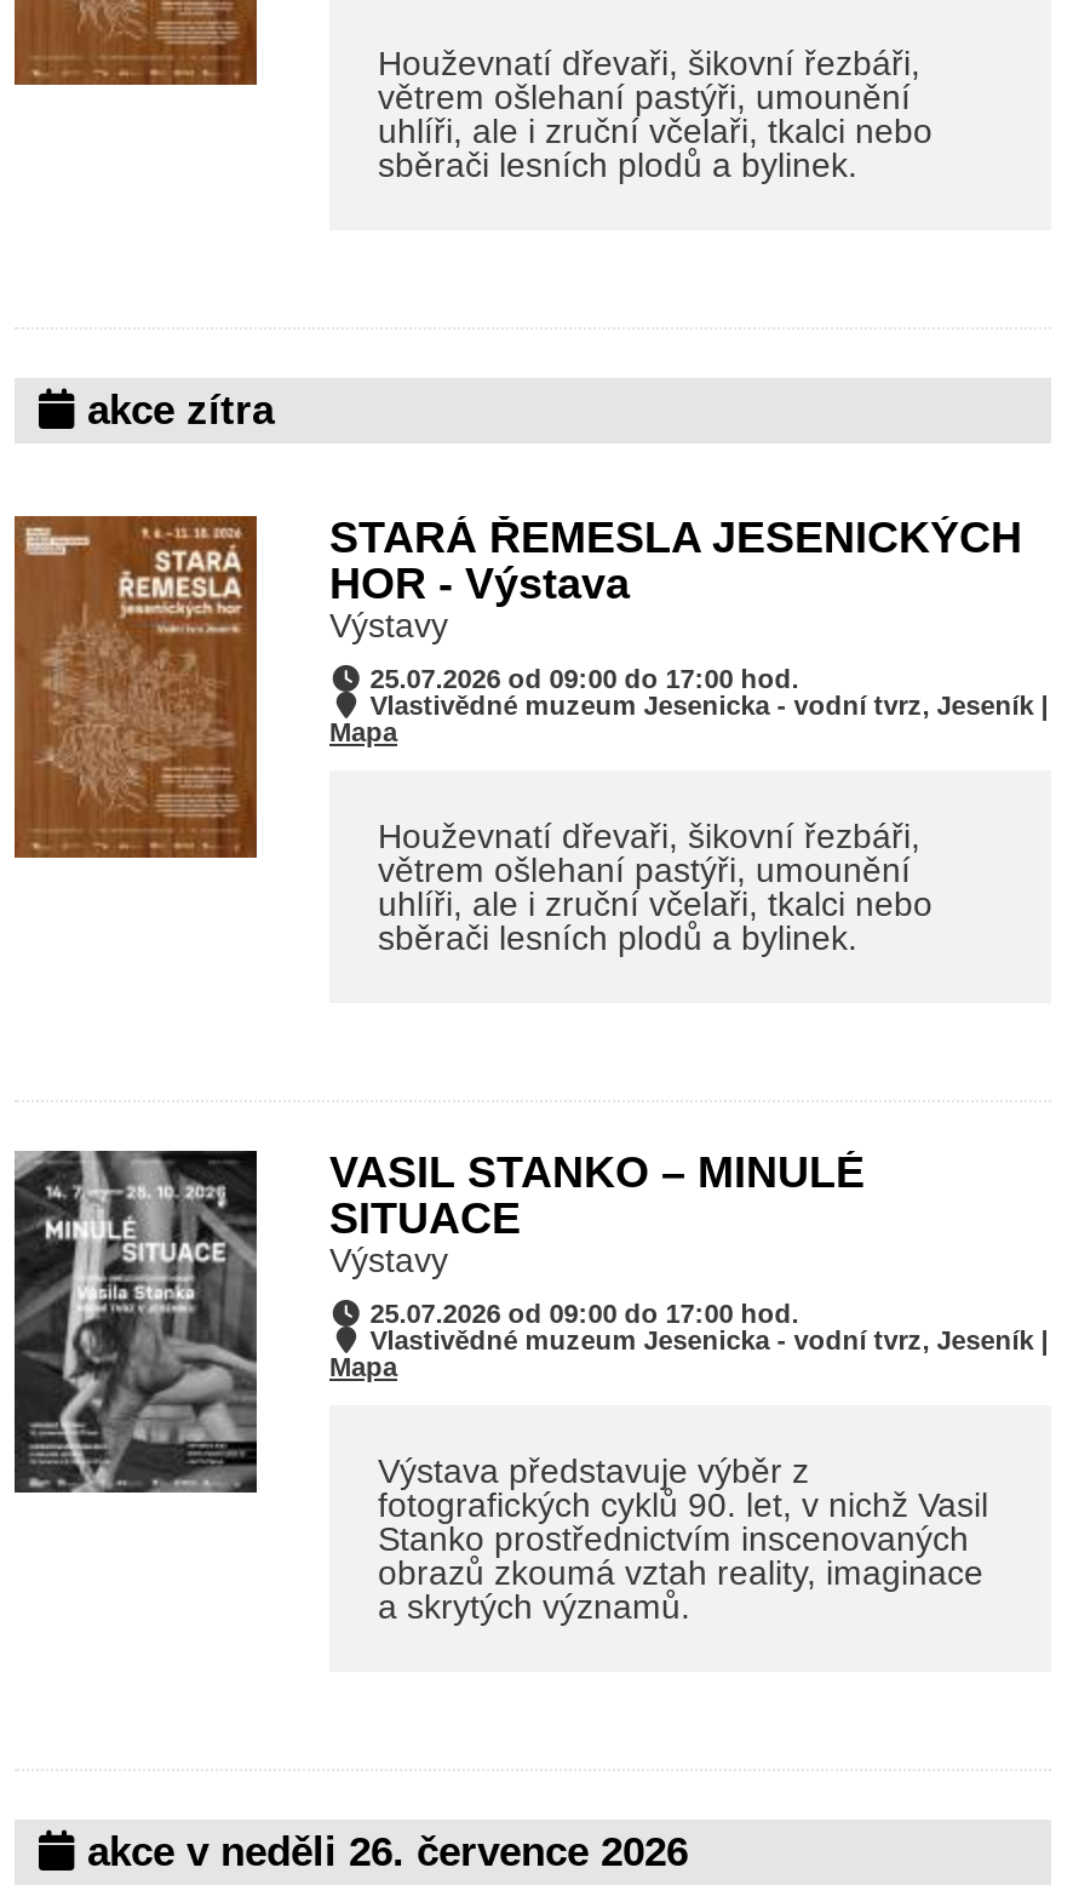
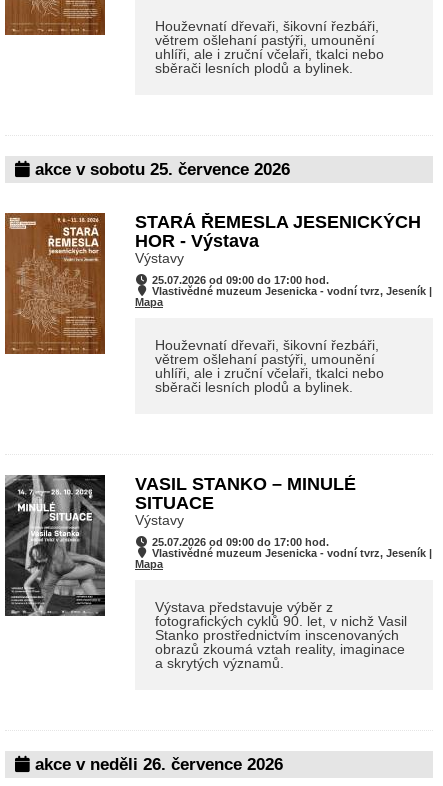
[75,388,274,434] akce zítra -> [30,160,290,179] akce v sobotu 25. července 2026

